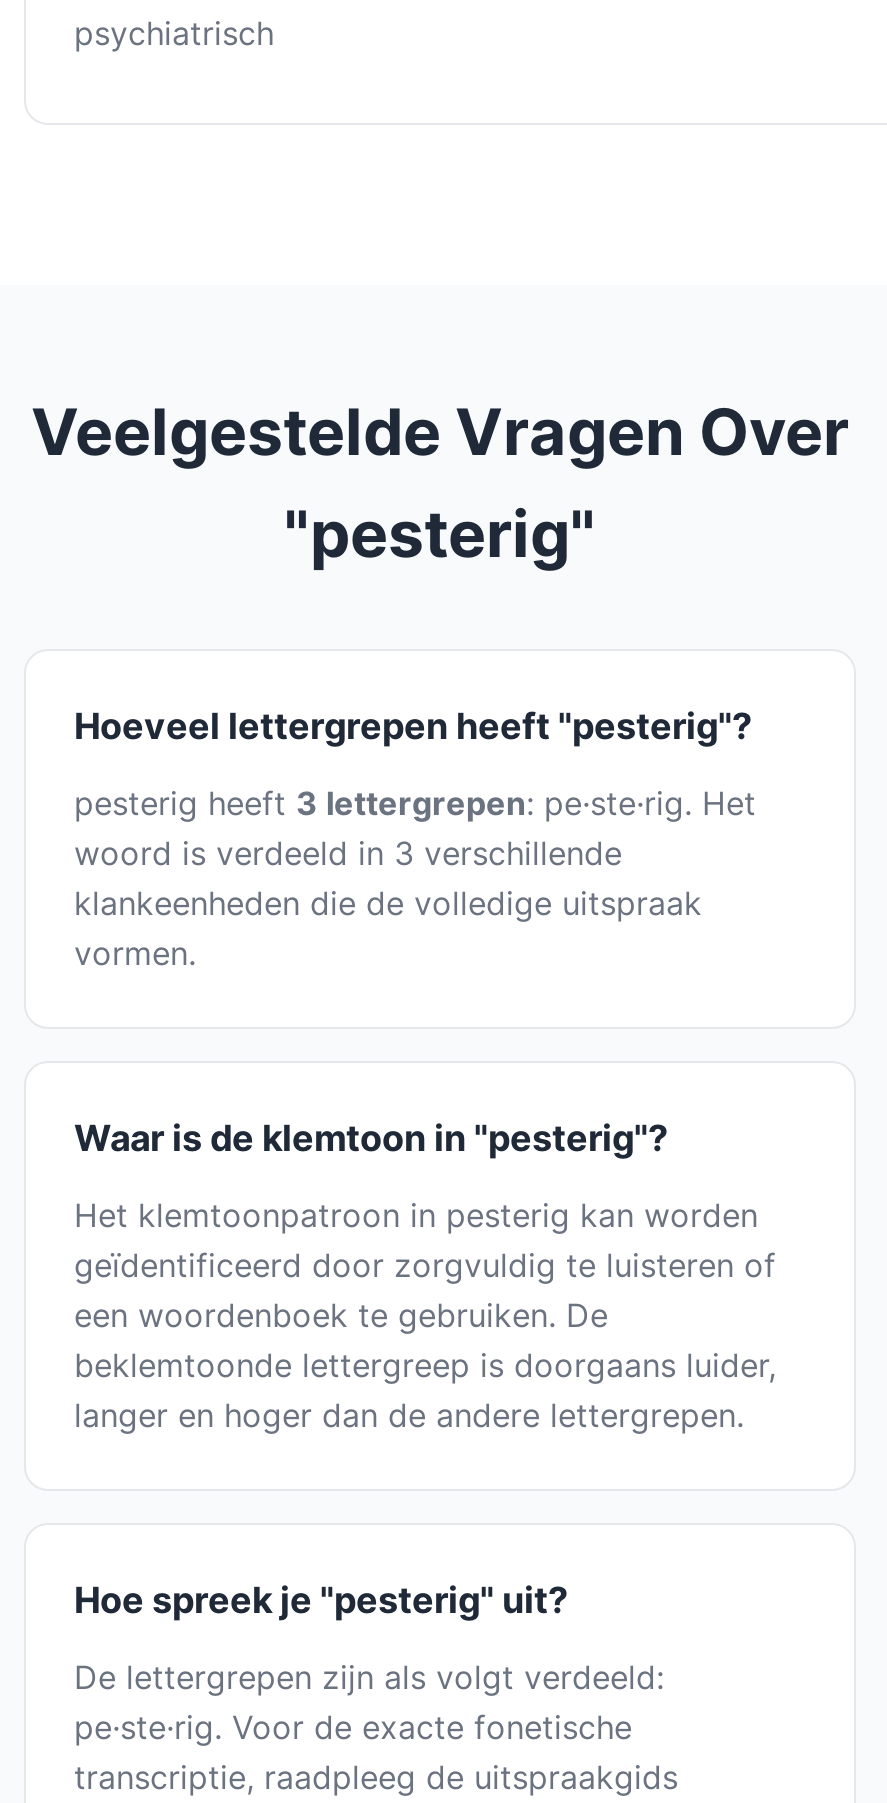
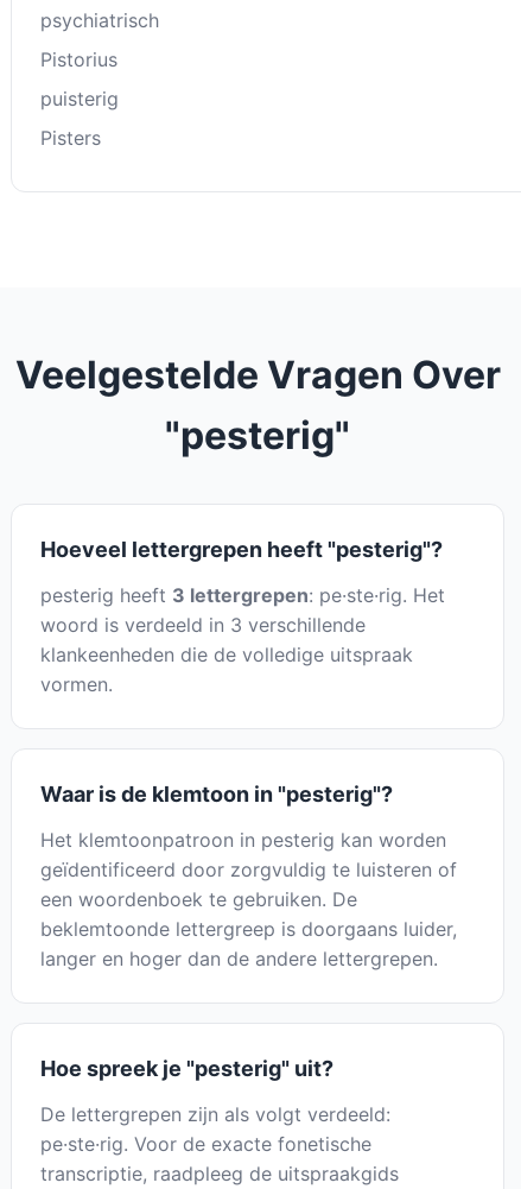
none -> [40,48,119,150] Pistorius | puisterig | Pisters

